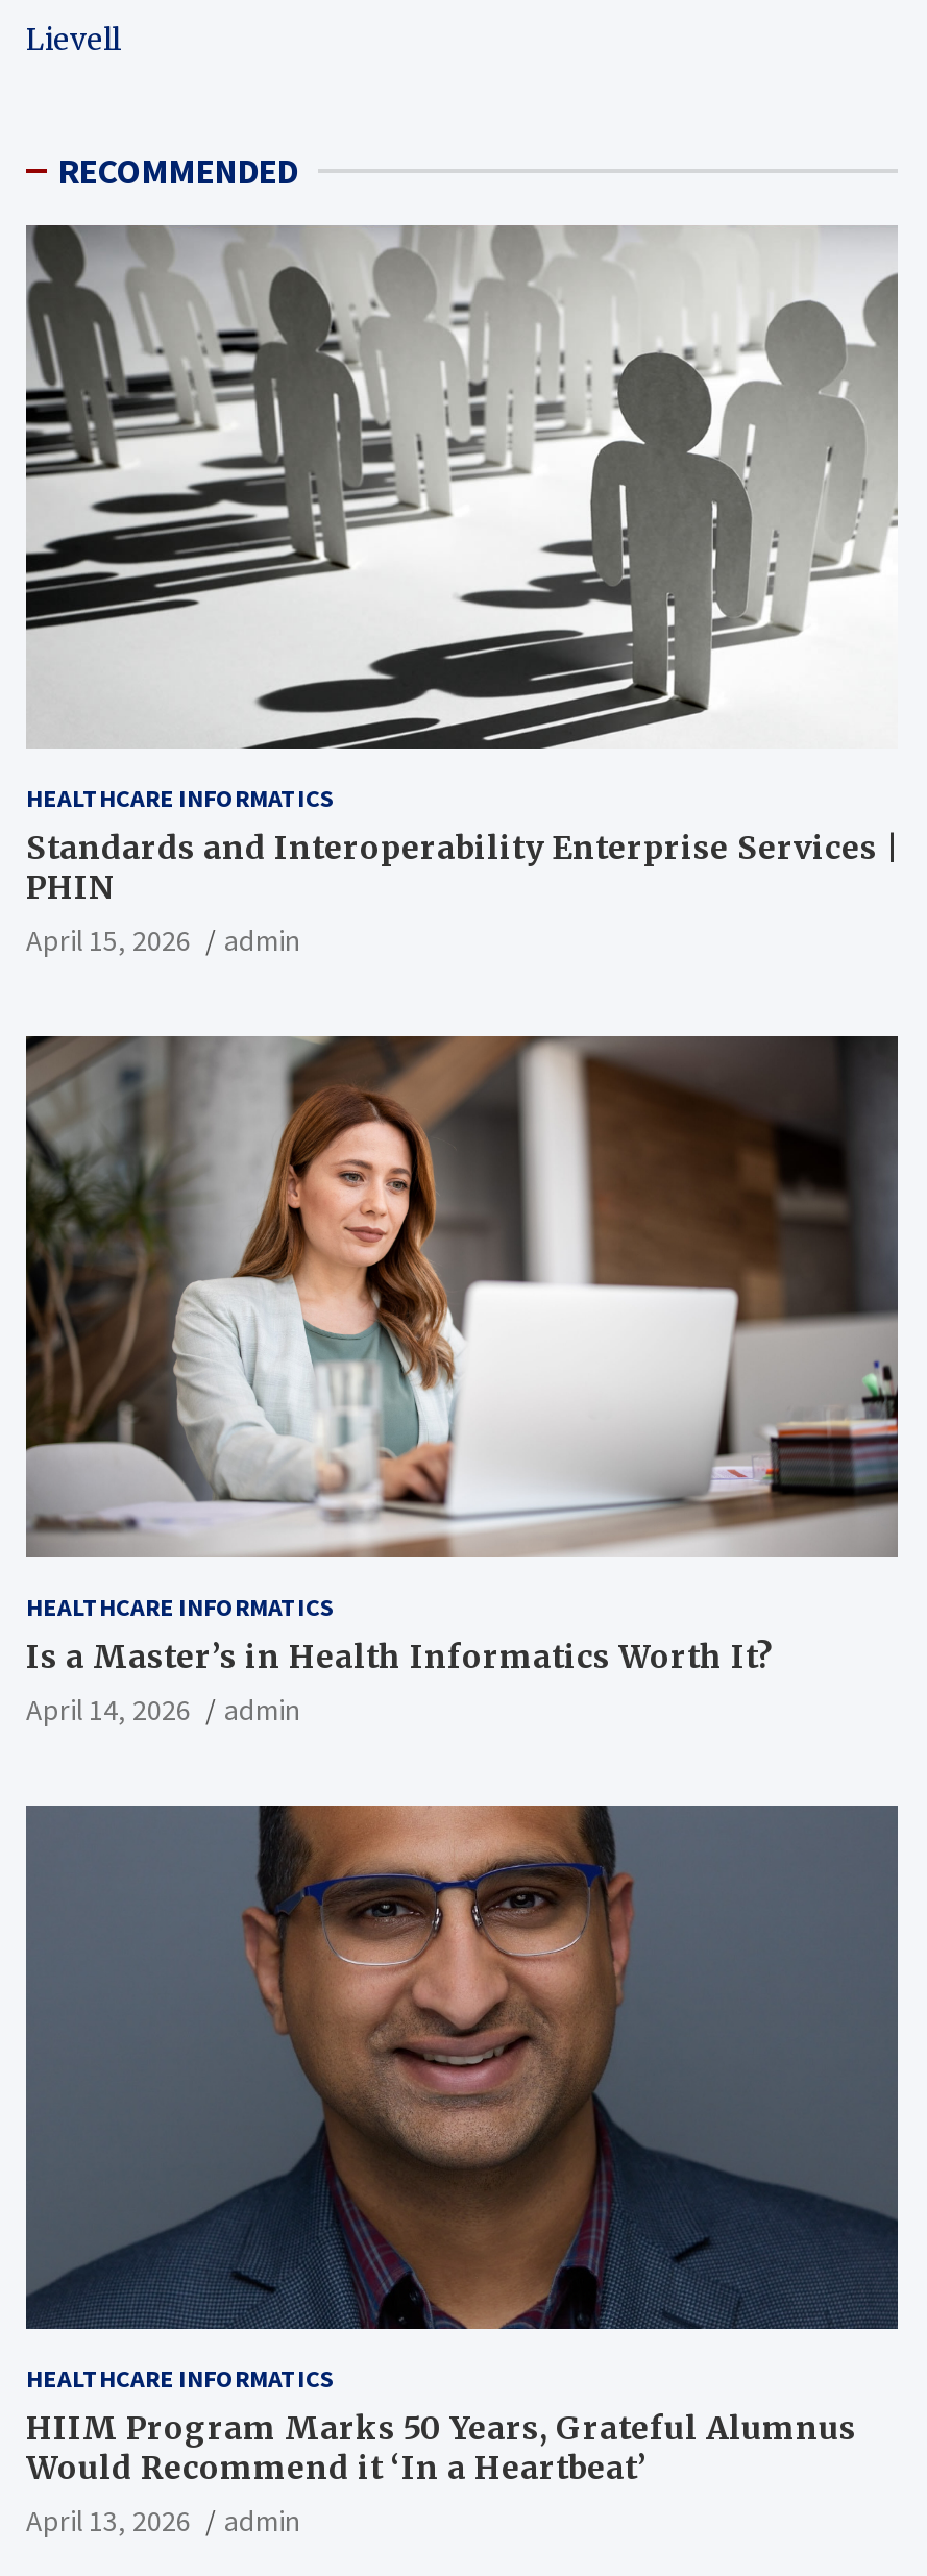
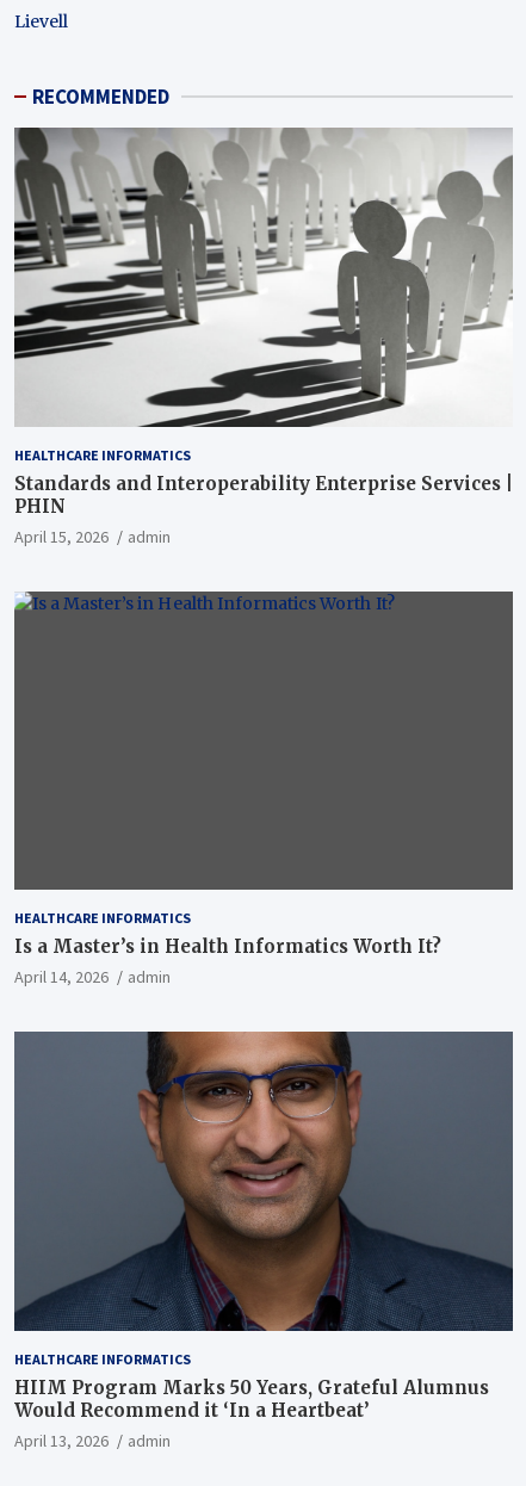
[24,1034,898,1557] [image] -> none

